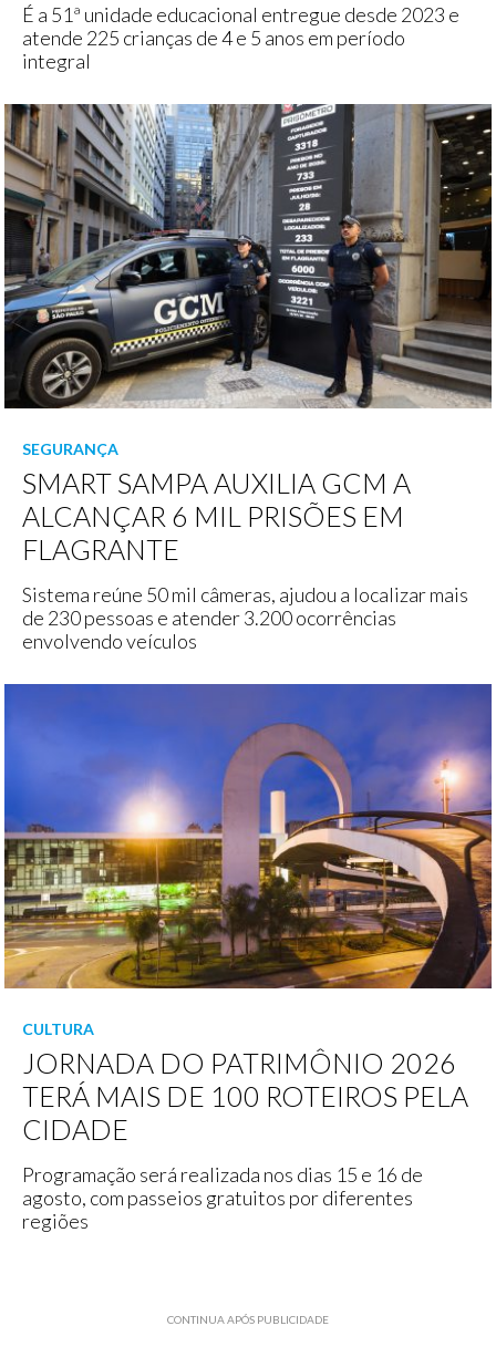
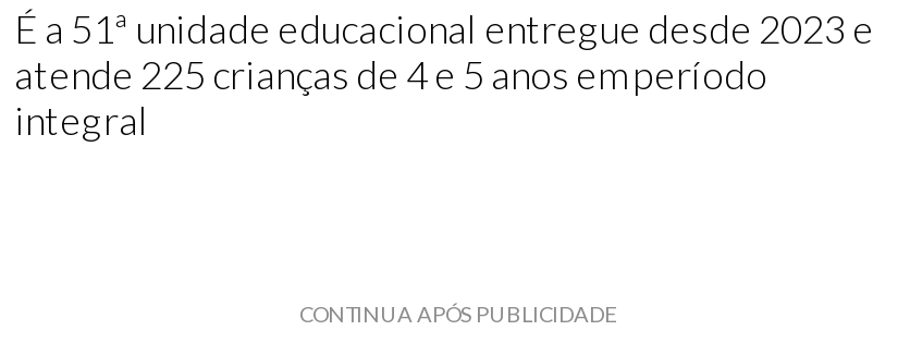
[3,103,493,653] [image] | SEGURANÇA | SMART SAMPA AUXILIA GCM A | ALCANÇAR 6 MIL PRISÕES EM | FLAGRANTE | Sistema reúne 50 mil câmeras, ajudou a localizar mais | de 230 pessoas e atender 3.200 ocorrências | envolvendo veículos -> none
[3,683,493,1233] [image] | CULTURA | JORNADA DO PATRIMÔNIO 2026 | TERÁ MAIS DE 100 ROTEIROS PELA | CIDADE | Programação será realizada nos dias 15 e 16 de | agosto, com passeios gratuitos por diferentes | regiões -> none

